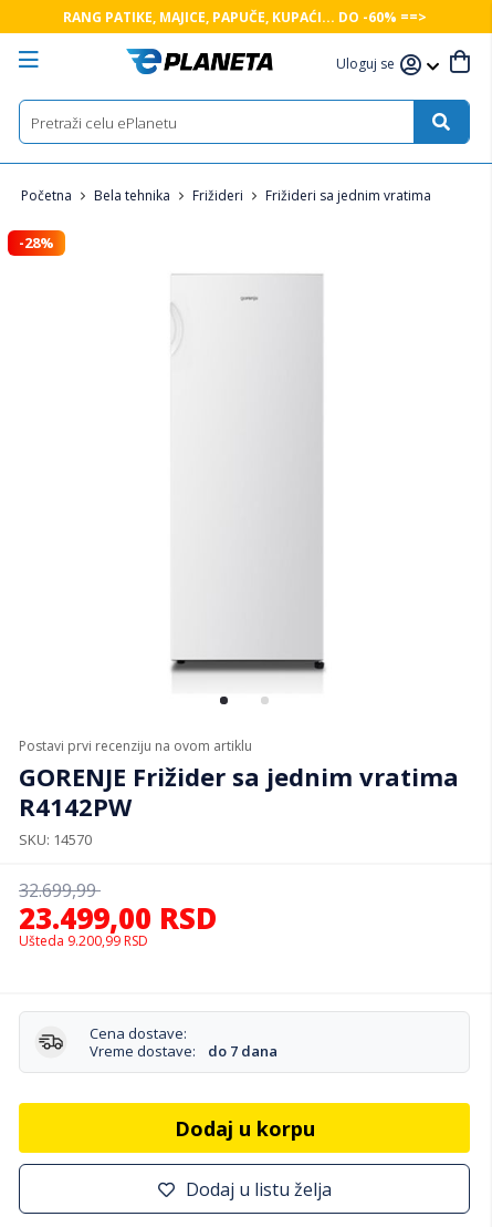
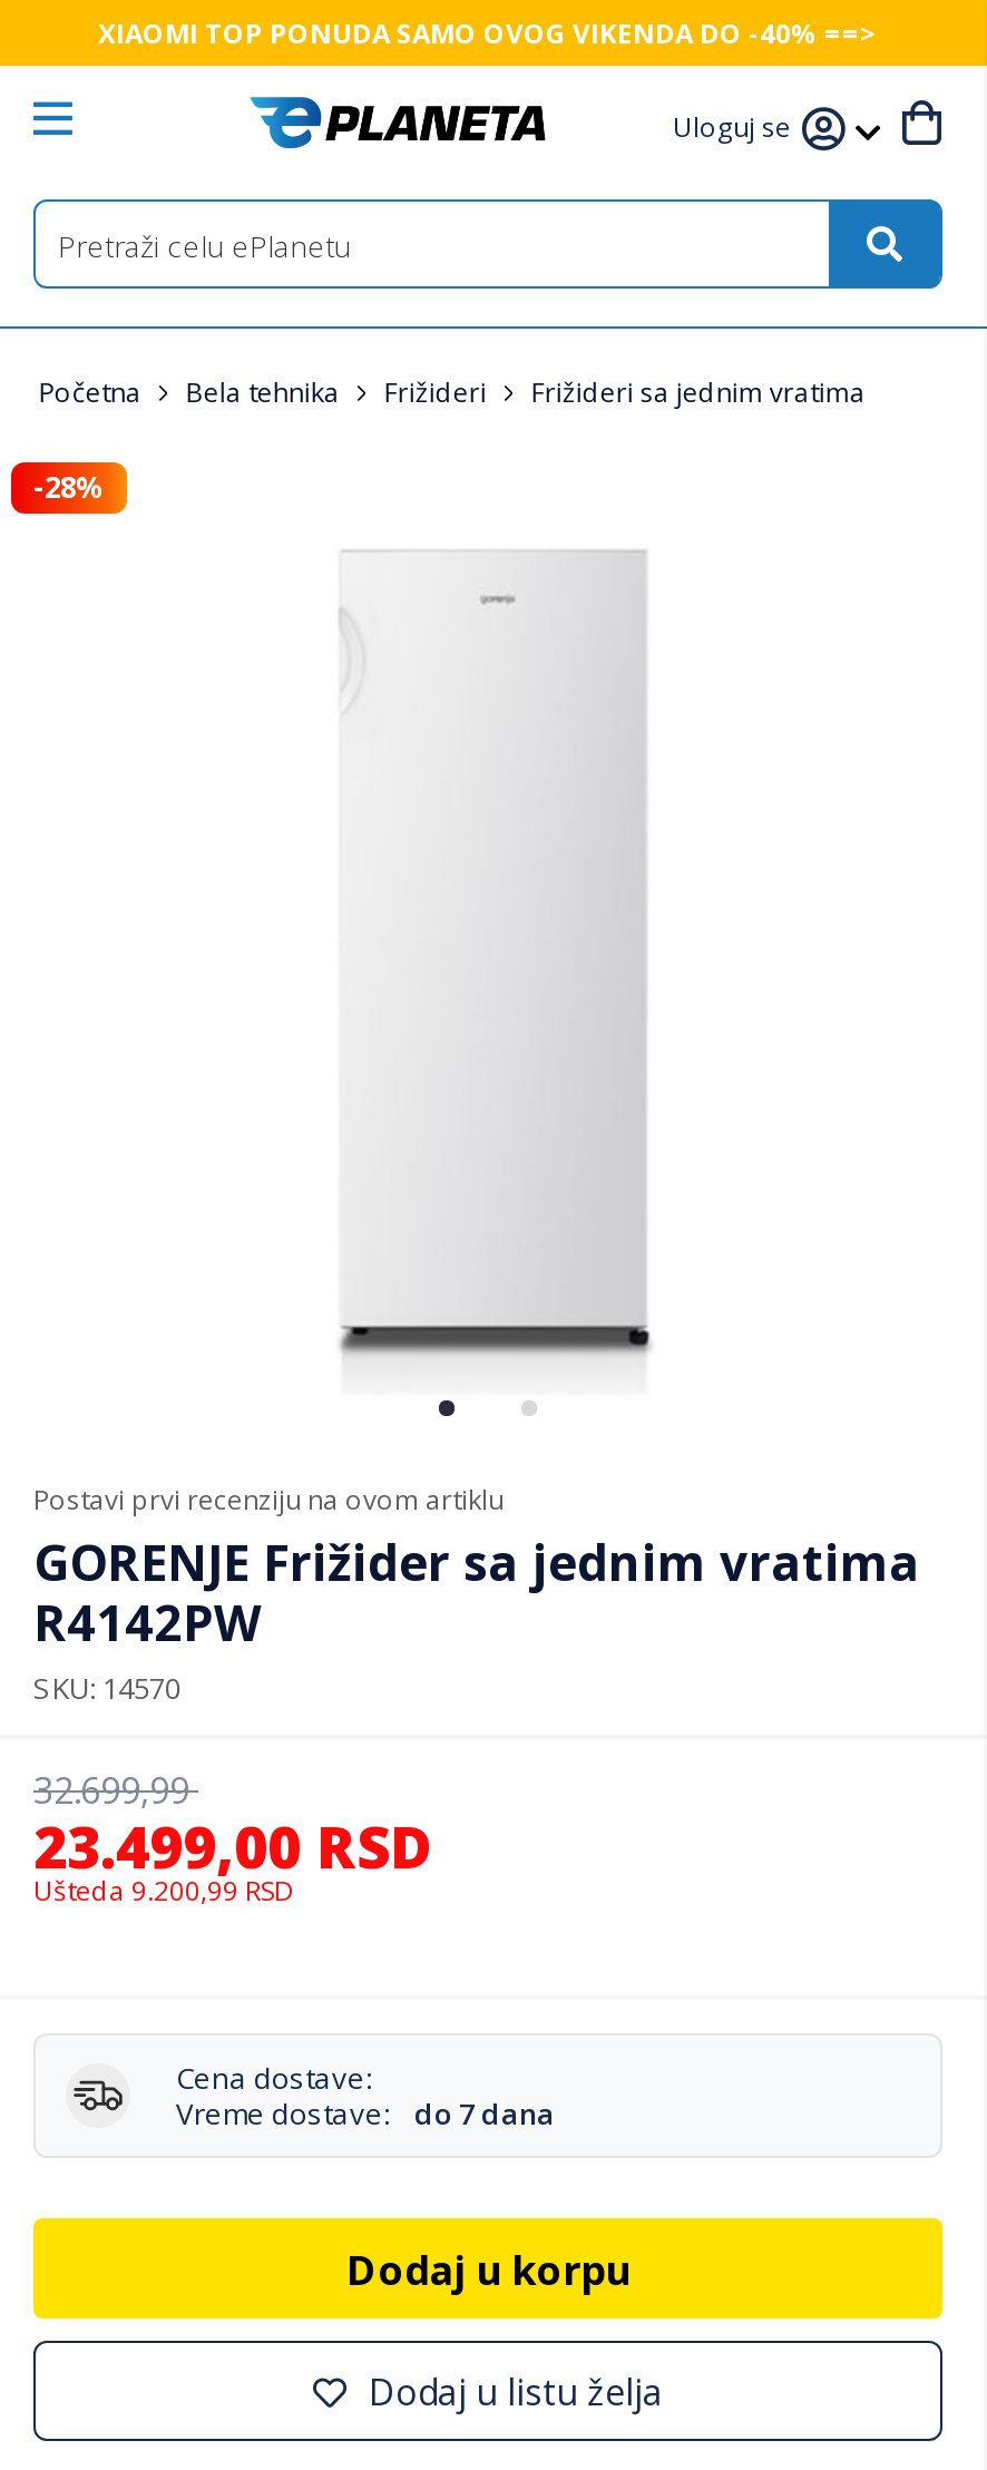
[62,7,426,26] RANG PATIKE, MAJICE, PAPUČE, KUPAĆI... DO -60% ==> -> [98,13,878,51] XIAOMI TOP PONUDA SAMO OVOG VIKENDA DO -40% ==>

